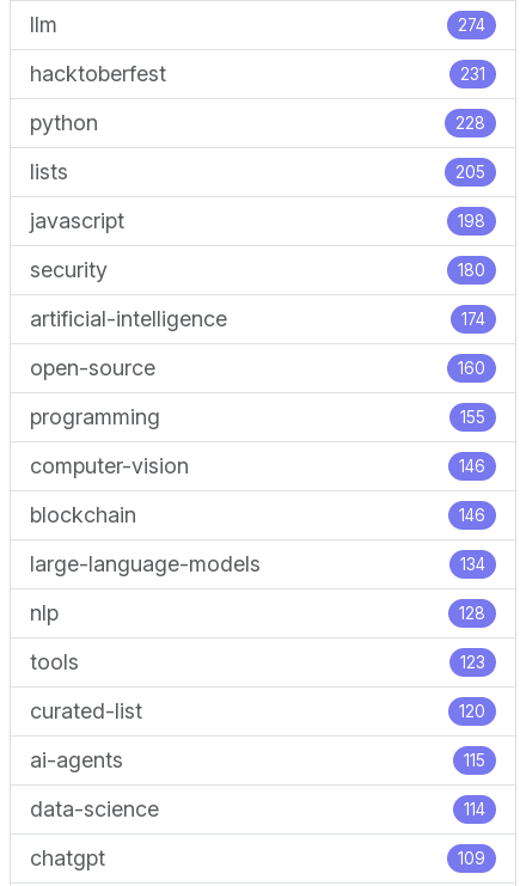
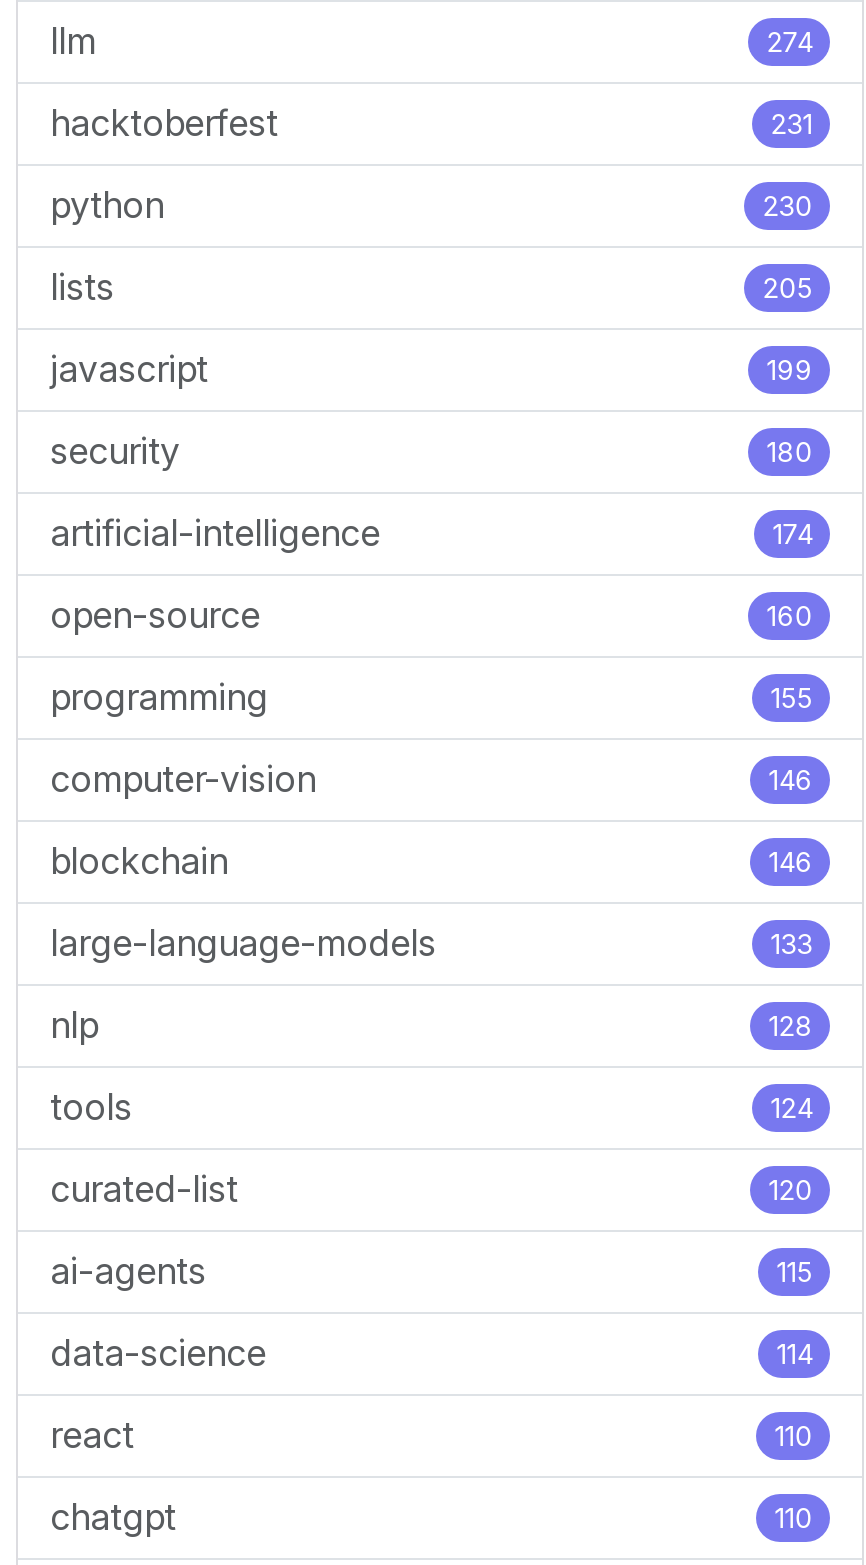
[456,113,486,132] 228 -> [762,189,812,221] 230
[458,211,486,230] 198 -> [766,353,812,385] 199
[460,554,486,573] 134 -> [770,927,812,959] 133
[460,652,486,671] 123 -> [770,1091,812,1123] 124
none -> [50,1414,812,1456] react | 110
[458,848,486,868] 109 -> [774,1501,812,1533] 110

